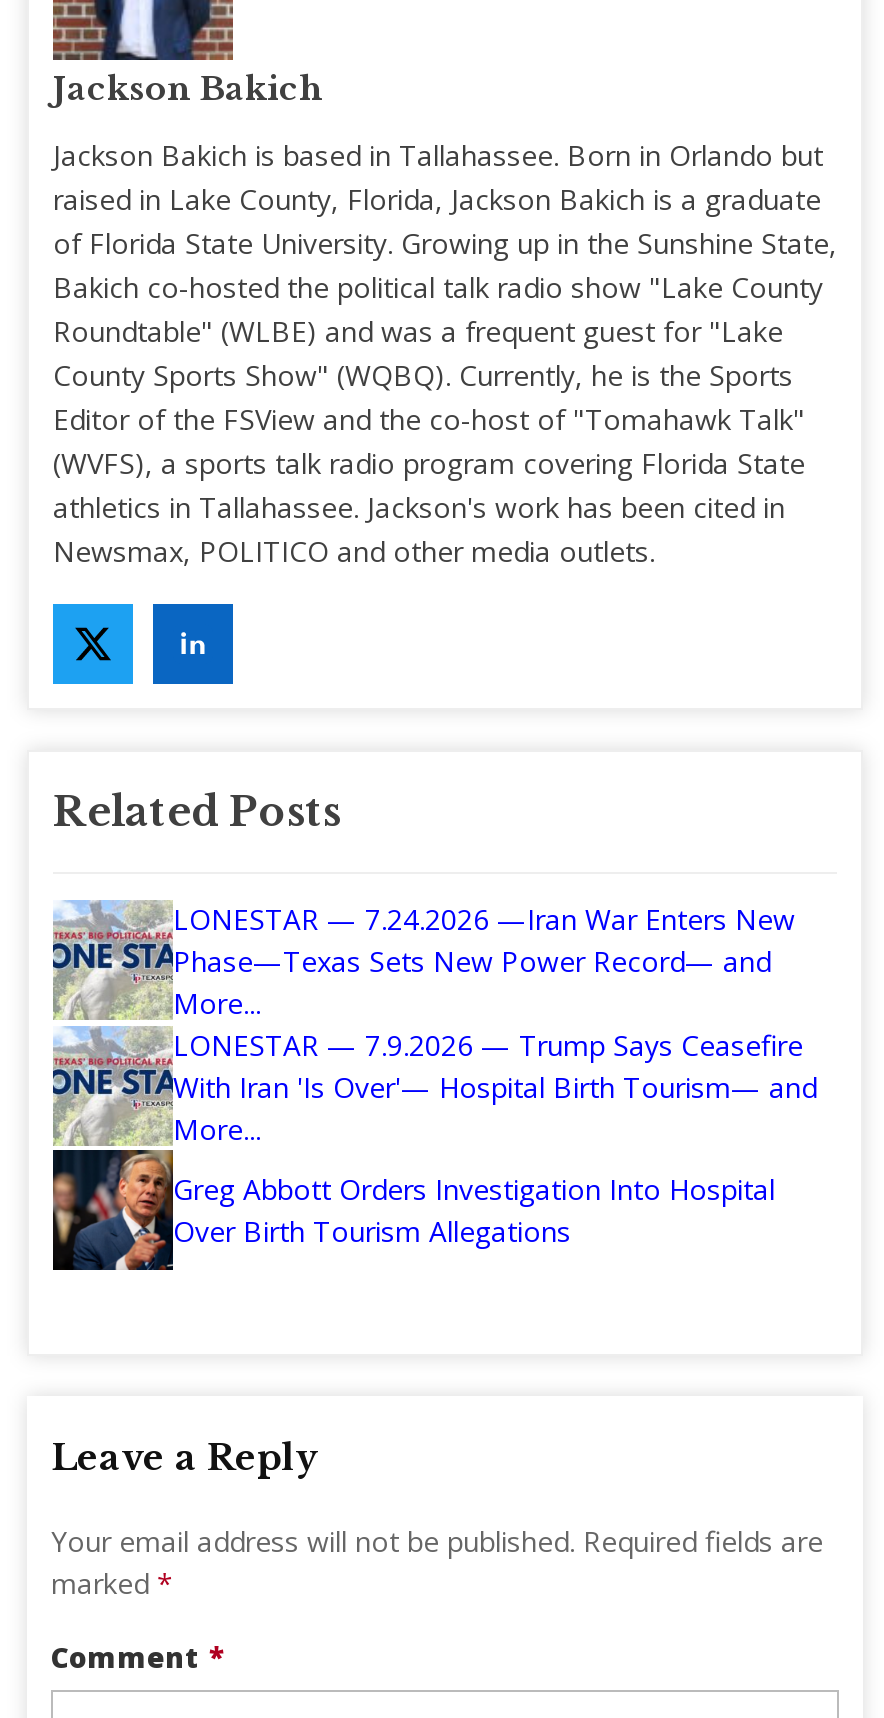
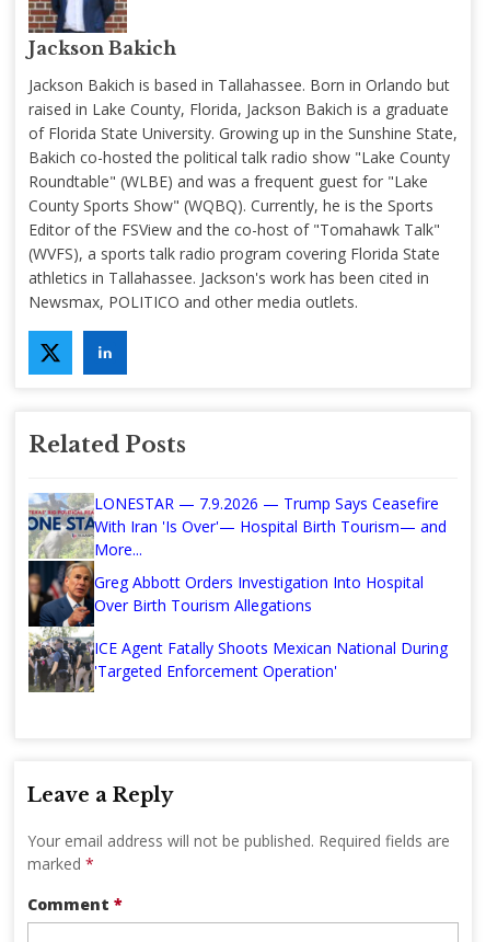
[173,900,795,1022] LONESTAR — 7.24.2026 —Iran War Enters New | Phase—Texas Sets New Power Record— and | More... -> none
moved [173,1026,817,1250] -> [94,493,447,616]: LONESTAR — 7.9.2026 — Trump Says Ceasefire | With Iran 'Is Over'— Hospital Birth Tourism— and | More... | Greg Abbott Orders Investigation Into Hospital | Over Birth Tourism Allegations
none -> [27,627,448,693] [image] | ICE Agent Fatally Shoots Mexican National During | 'Targeted Enforcement Operation'

